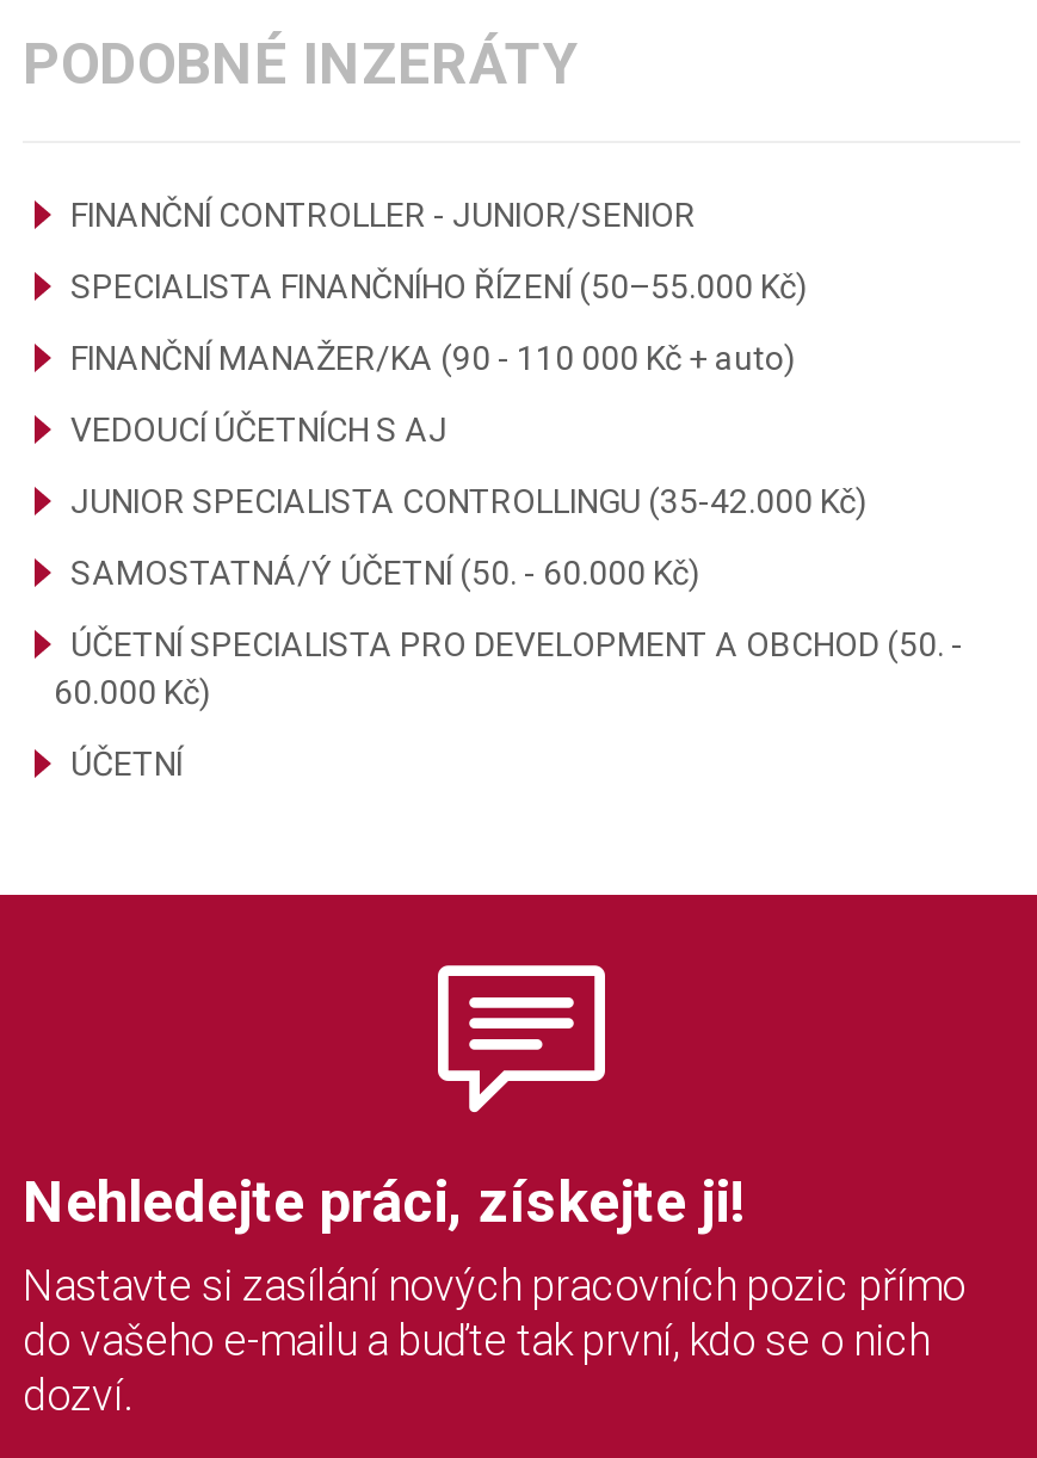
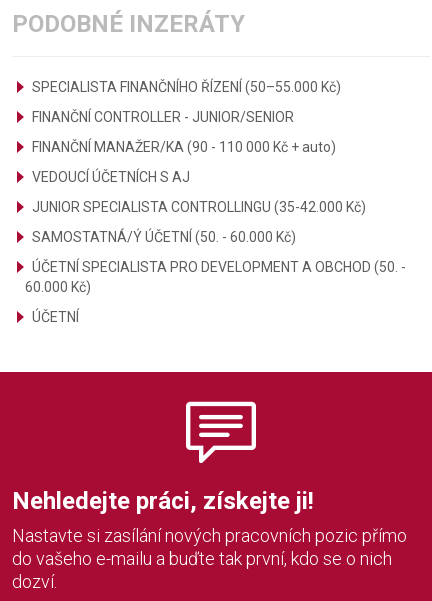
moved [70,196,696,234] -> [32,109,294,125]: FINANČNÍ CONTROLLER - JUNIOR/SENIOR
moved [70,267,808,305] -> [32,79,341,95]: SPECIALISTA FINANČNÍHO ŘÍZENÍ (50–55.000 Kč)

